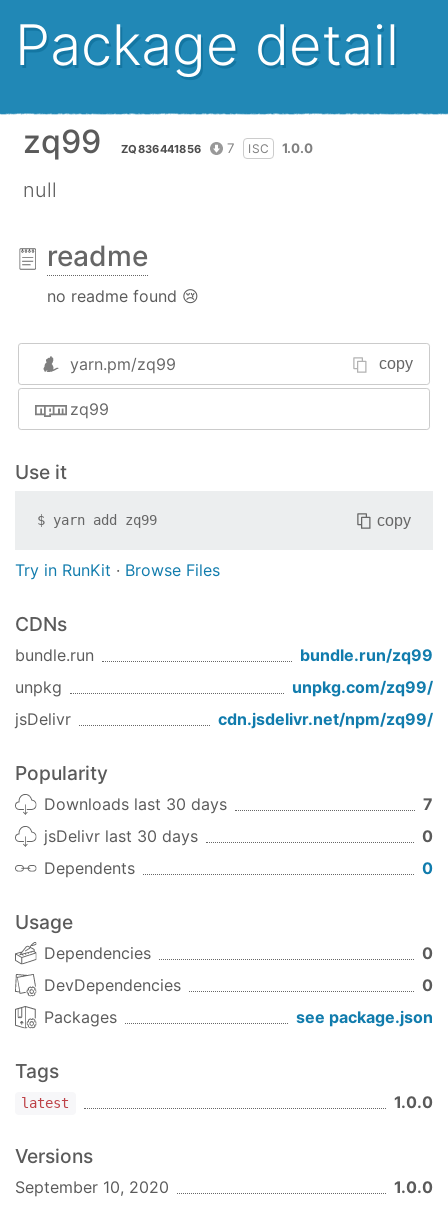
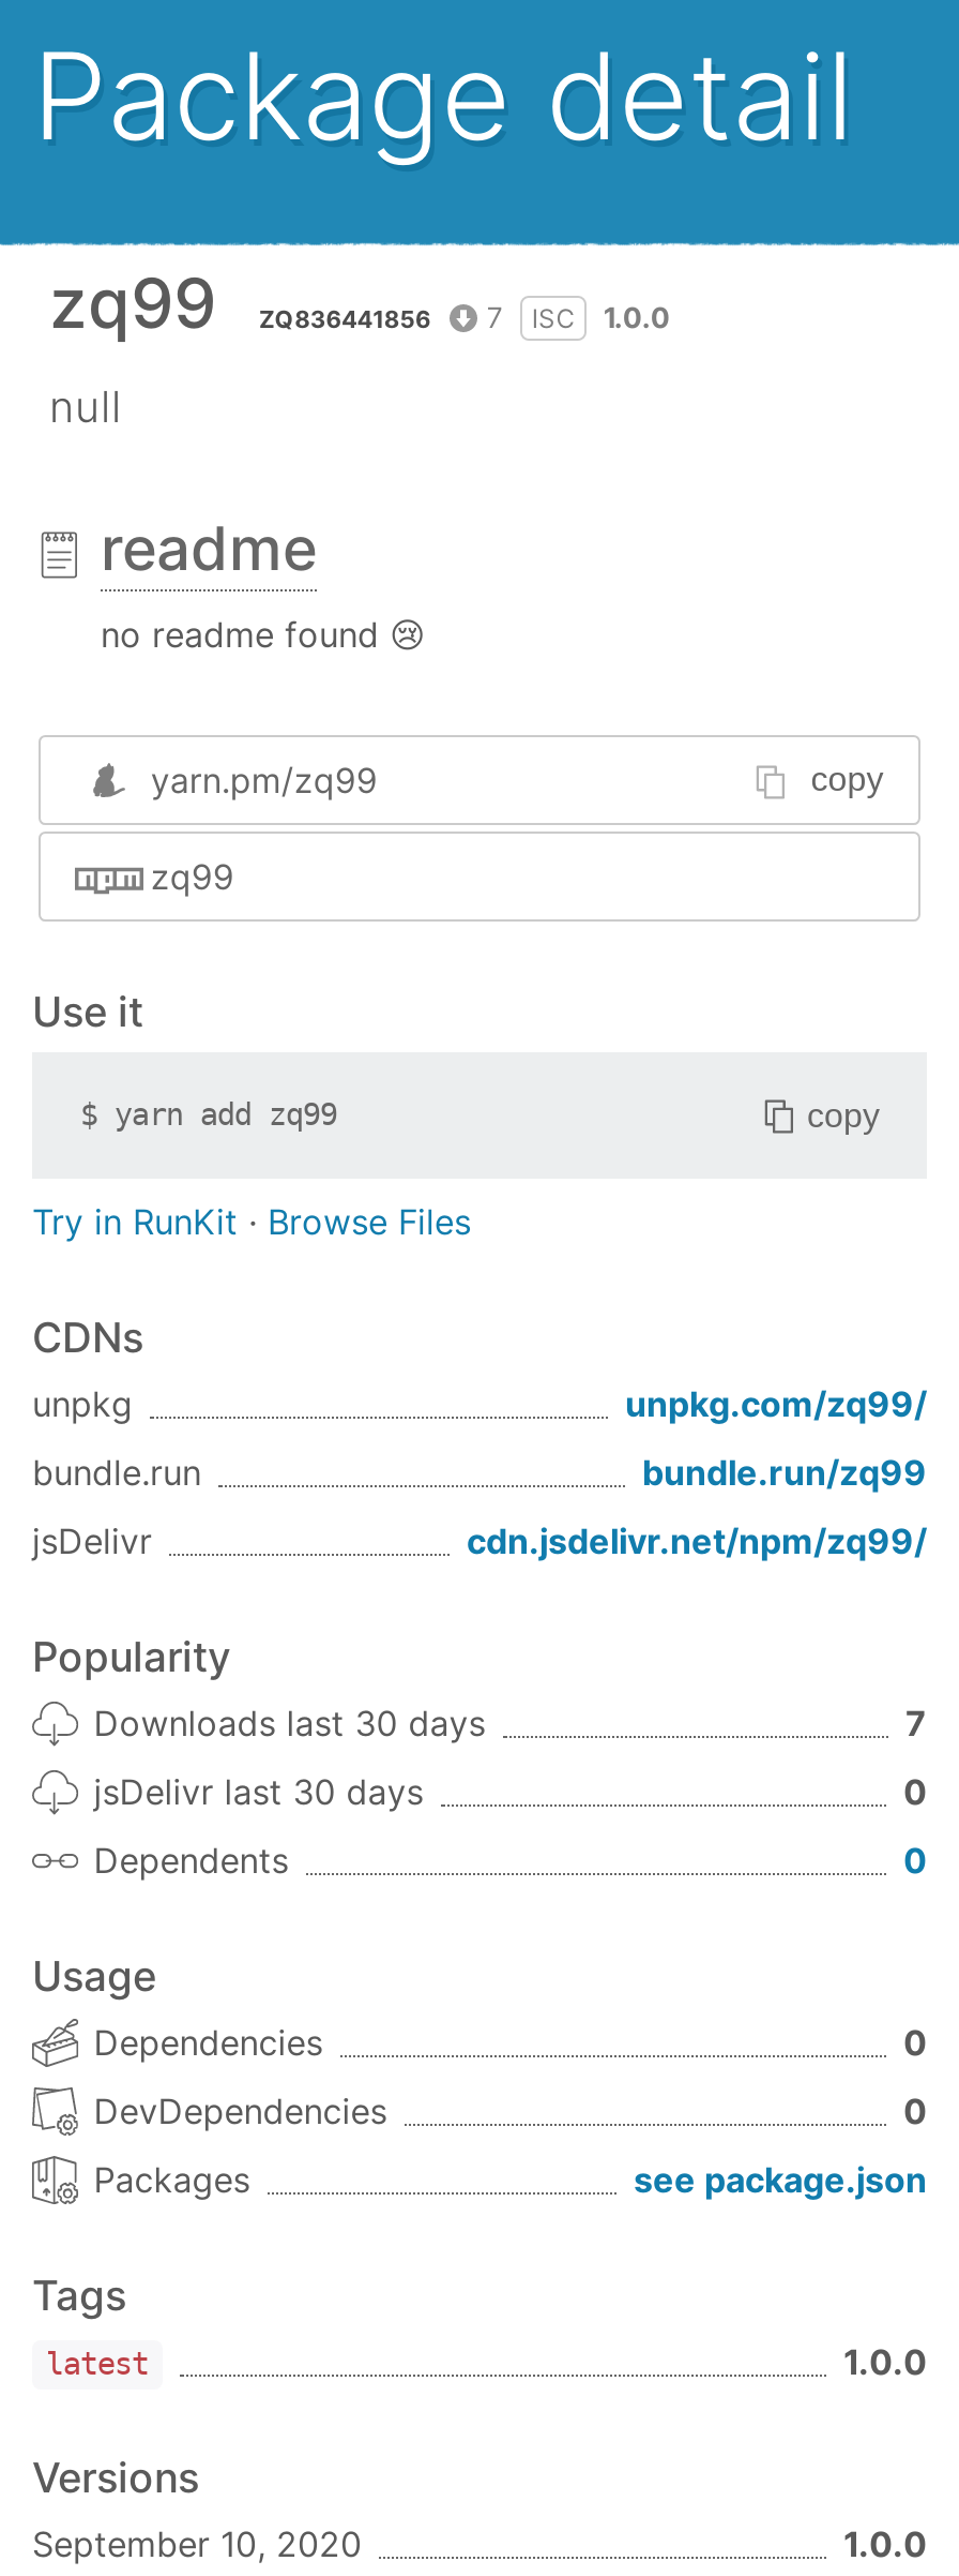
moved [15,645,433,665] -> [32,1452,927,1494]: bundle.run | bundle.run/zq99
moved [15,677,433,697] -> [32,1383,927,1426]: unpkg | unpkg.com/zq99/

